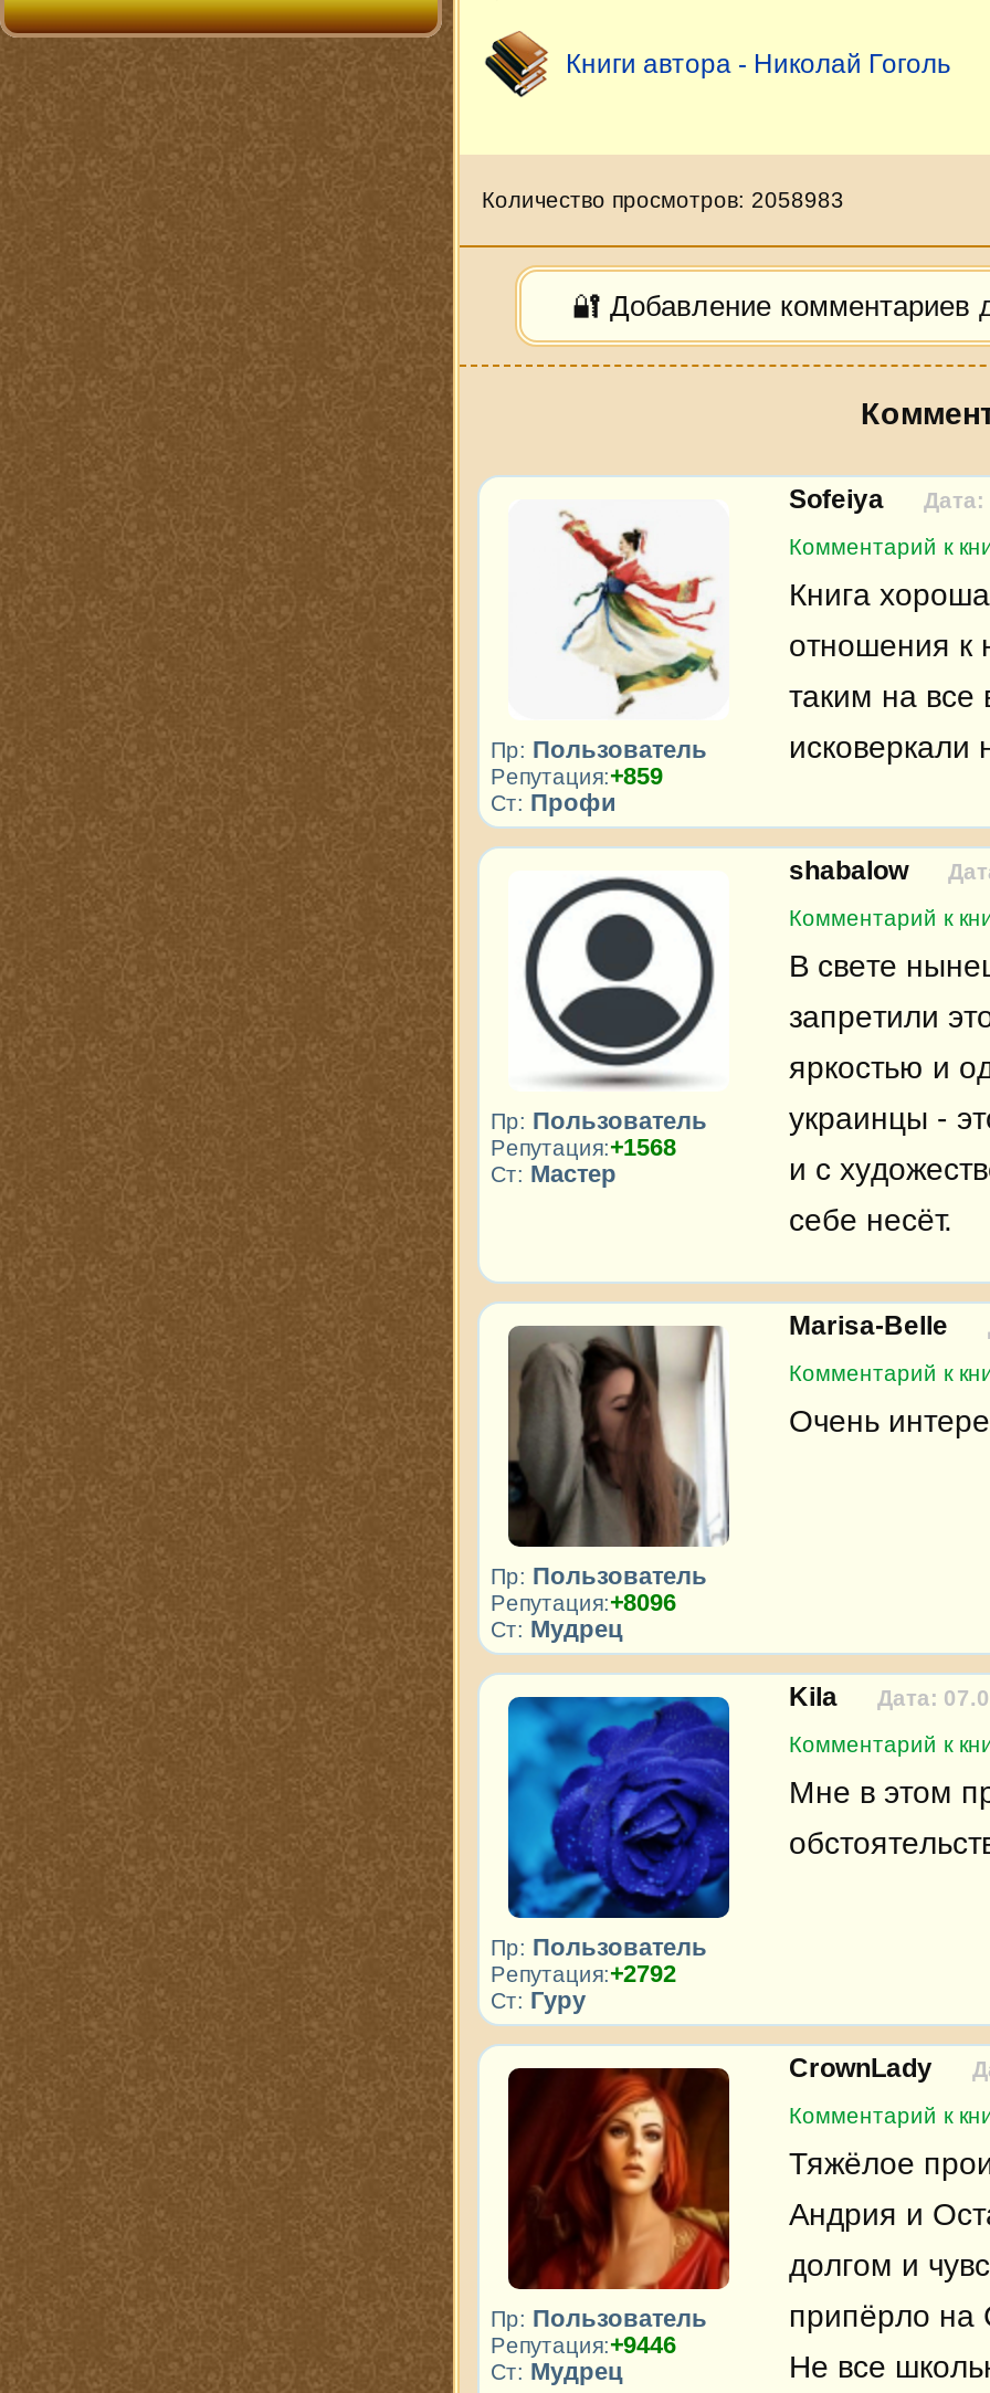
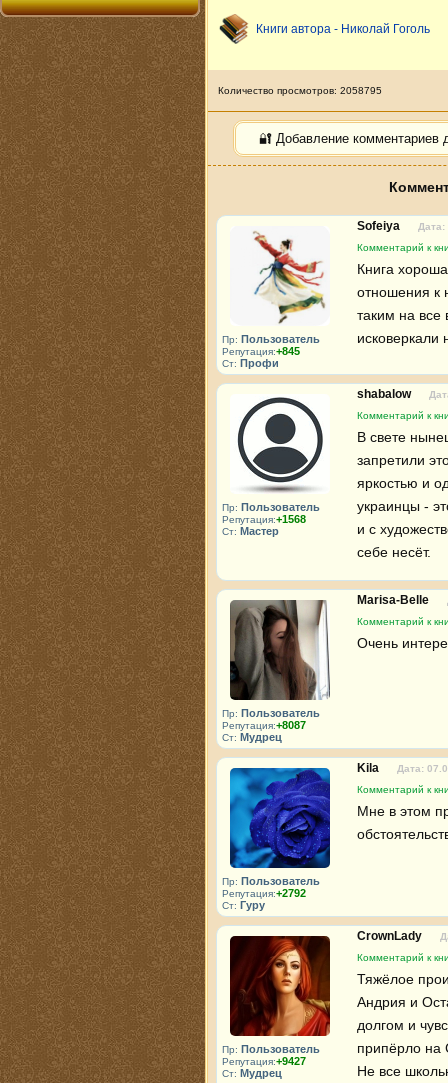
[482,187,844,211] Количество просмотров: 2058983 -> [218,85,382,96] Количество просмотров: 2058795
[491,762,663,788] Репутация:+859 -> [222,345,300,357] Репутация:+845
[491,1588,676,1615] Репутация:+8096 -> [222,719,306,731] Репутация:+8087
[491,2330,676,2357] Репутация:+9446 -> [222,1055,306,1067] Репутация:+9427

